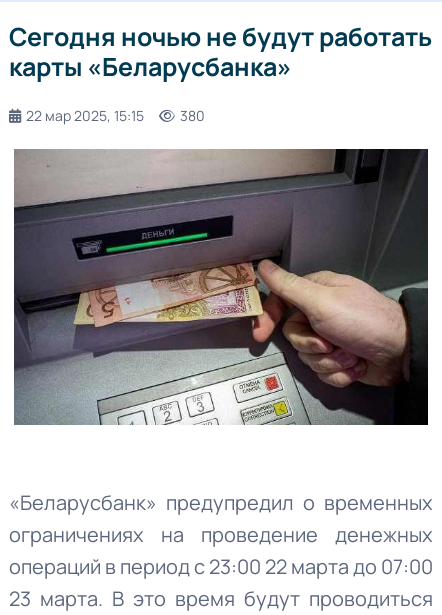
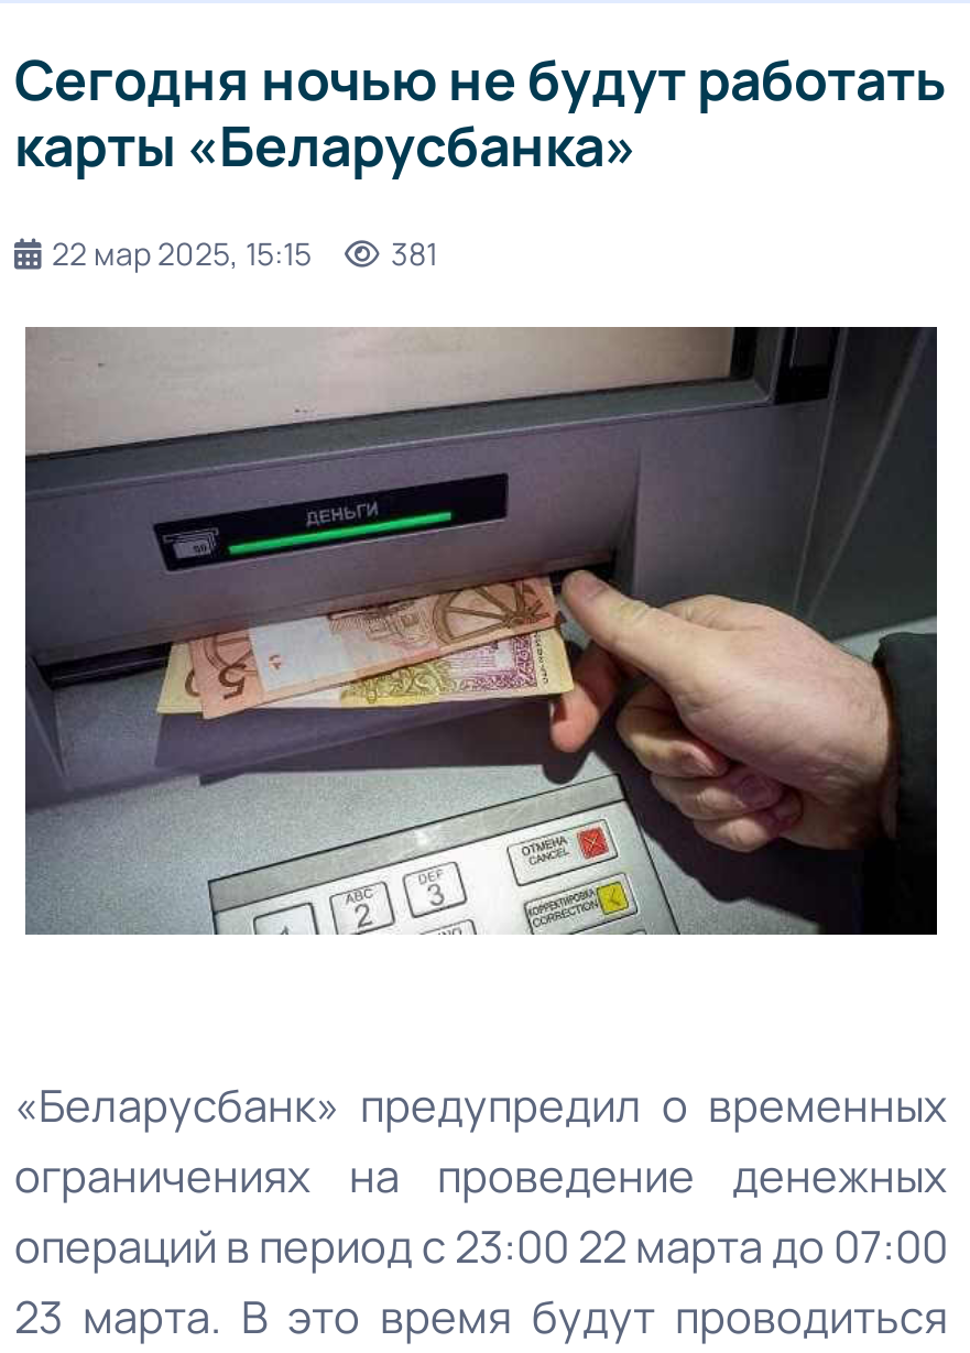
[26,106,205,125] 22 мар 2025, 15:15 380 -> [52,232,437,274] 22 мар 2025, 15:15 381

